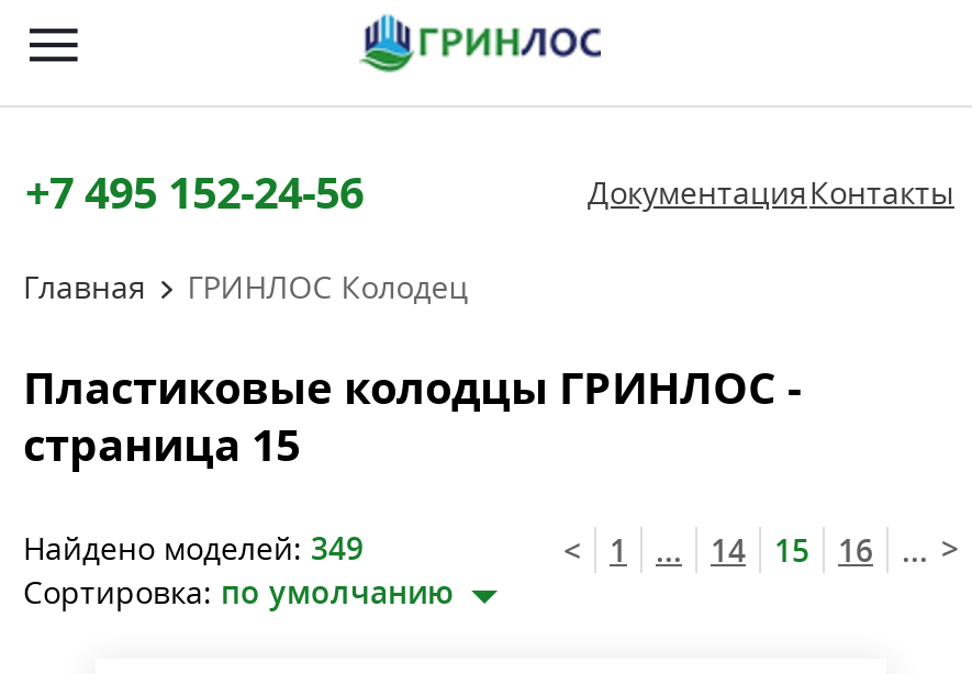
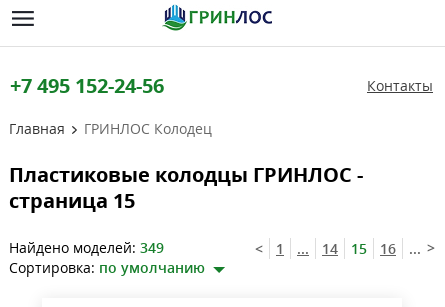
[588,171,954,213] Документация Контакты -> [367,76,433,95] Контакты

